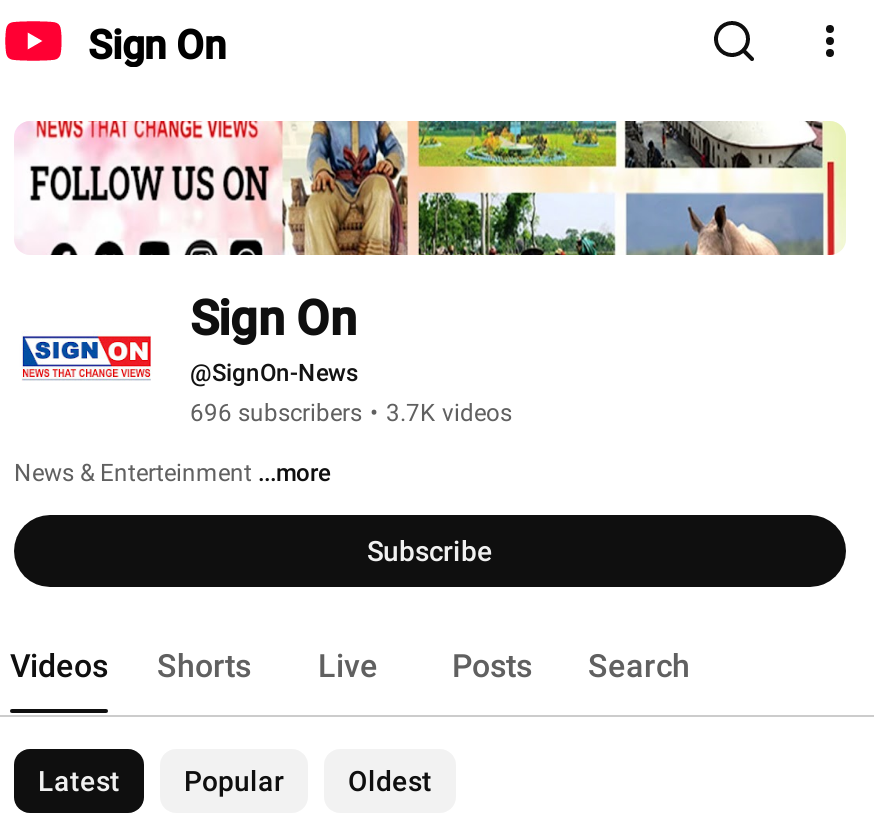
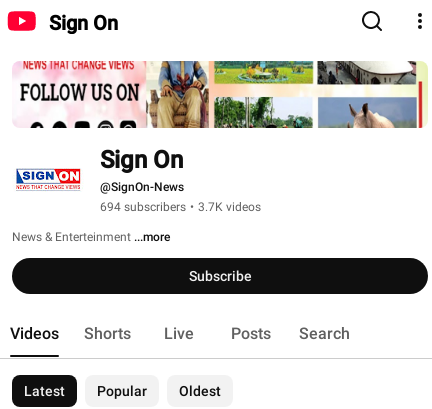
[190,399,512,427] 696 subscribers • 3.7K videos -> [100,200,261,214] 694 subscribers • 3.7K videos

